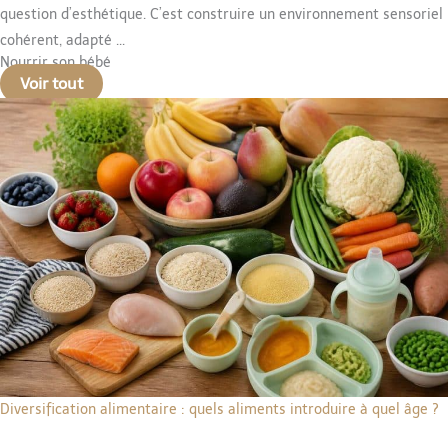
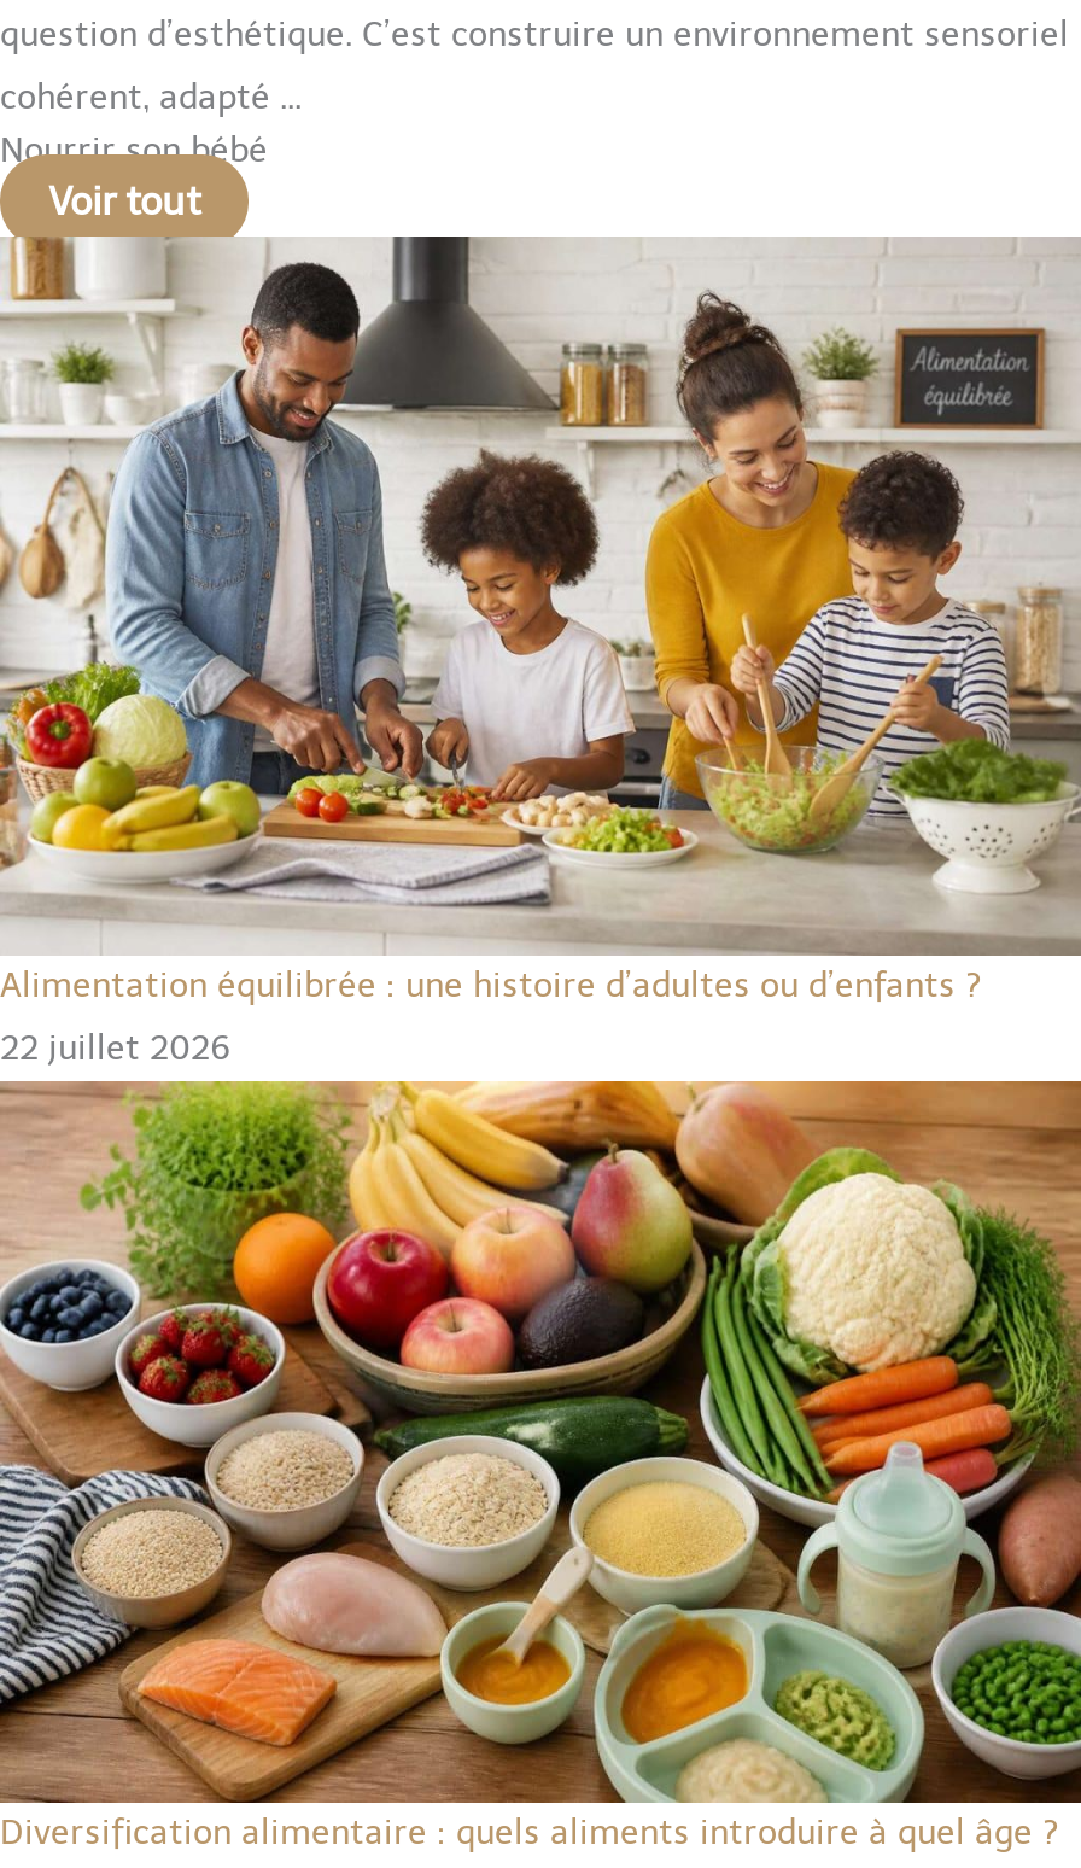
none -> [0,235,1074,1070] [image] | Alimentation équilibrée : une histoire d’adultes ou d’enfants ? | 22 juillet 2026

